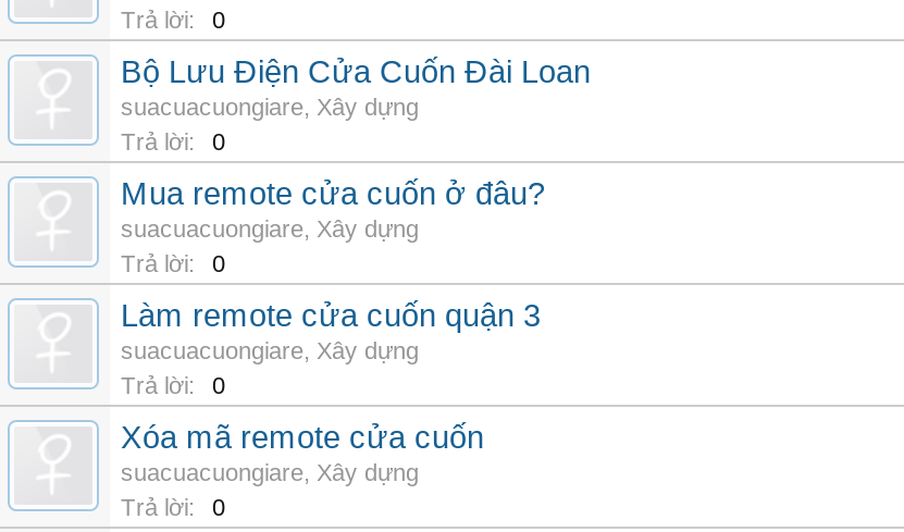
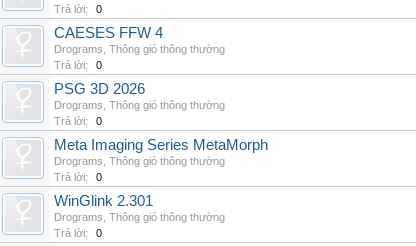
[121,54,591,120] Bộ Lưu Điện Cửa Cuốn Đài Loan | suacuacuongiare, Xây dựng -> [54,25,225,55] CAESES FFW 4 | Drograms, Thông gió thông thường
[121,176,545,242] Mua remote cửa cuốn ở đâu? | suacuacuongiare, Xây dựng -> [54,81,225,111] PSG 3D 2026 | Drograms, Thông gió thông thường
[121,298,541,363] Làm remote cửa cuốn quận 3 | suacuacuongiare, Xây dựng -> [54,137,268,167] Meta Imaging Series MetaMorph | Drograms, Thông gió thông thường
[121,420,484,485] Xóa mã remote cửa cuốn | suacuacuongiare, Xây dựng -> [54,193,225,223] WinGlink 2.301 | Drograms, Thông gió thông thường

